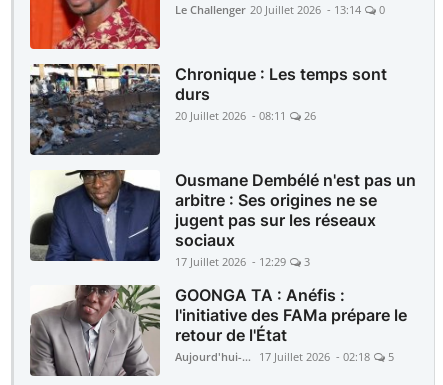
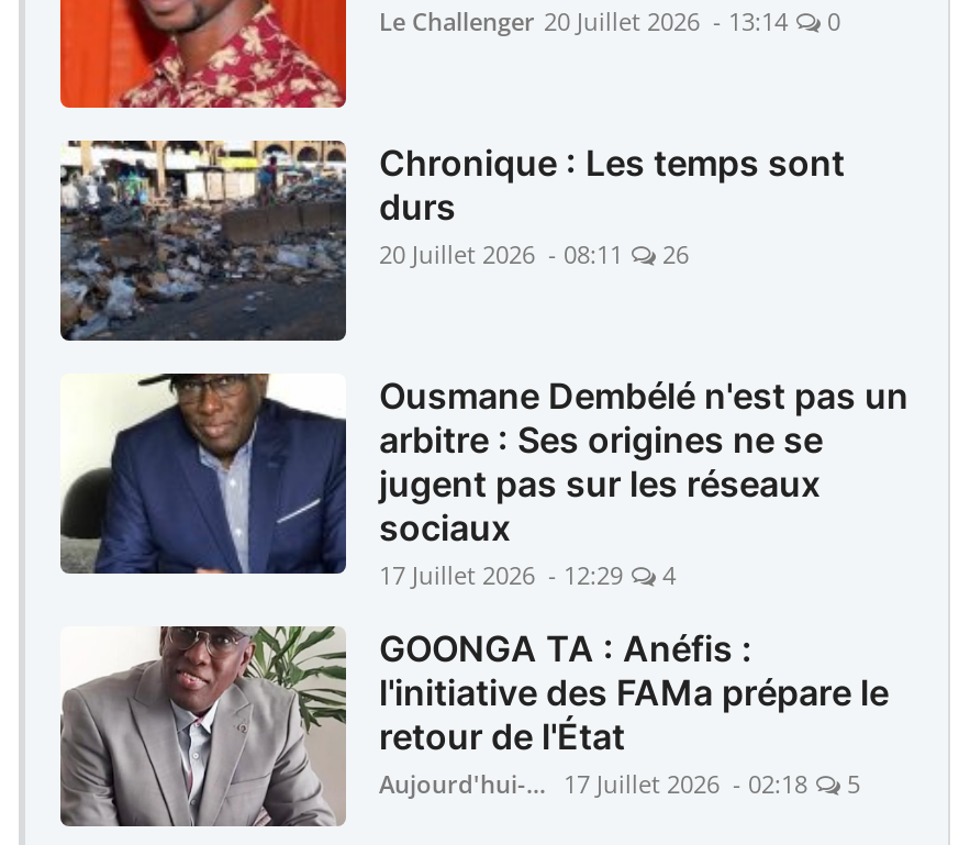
[175,254,310,269] 17 Juillet 2026 - 12:29 3 -> [379,559,676,592] 17 Juillet 2026 - 12:29 4

